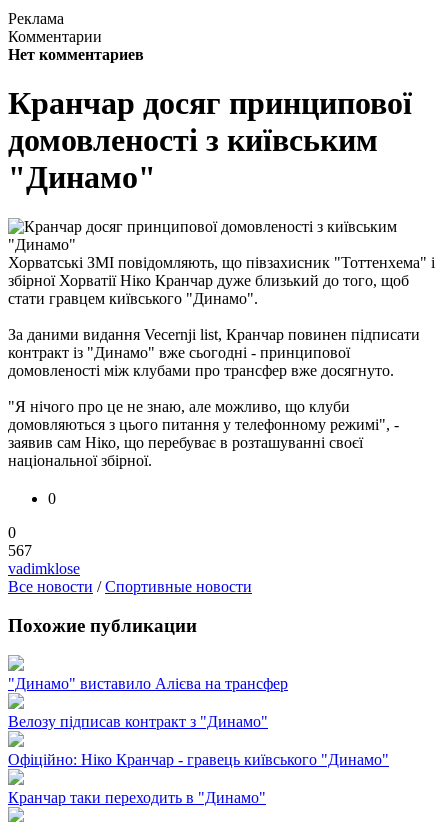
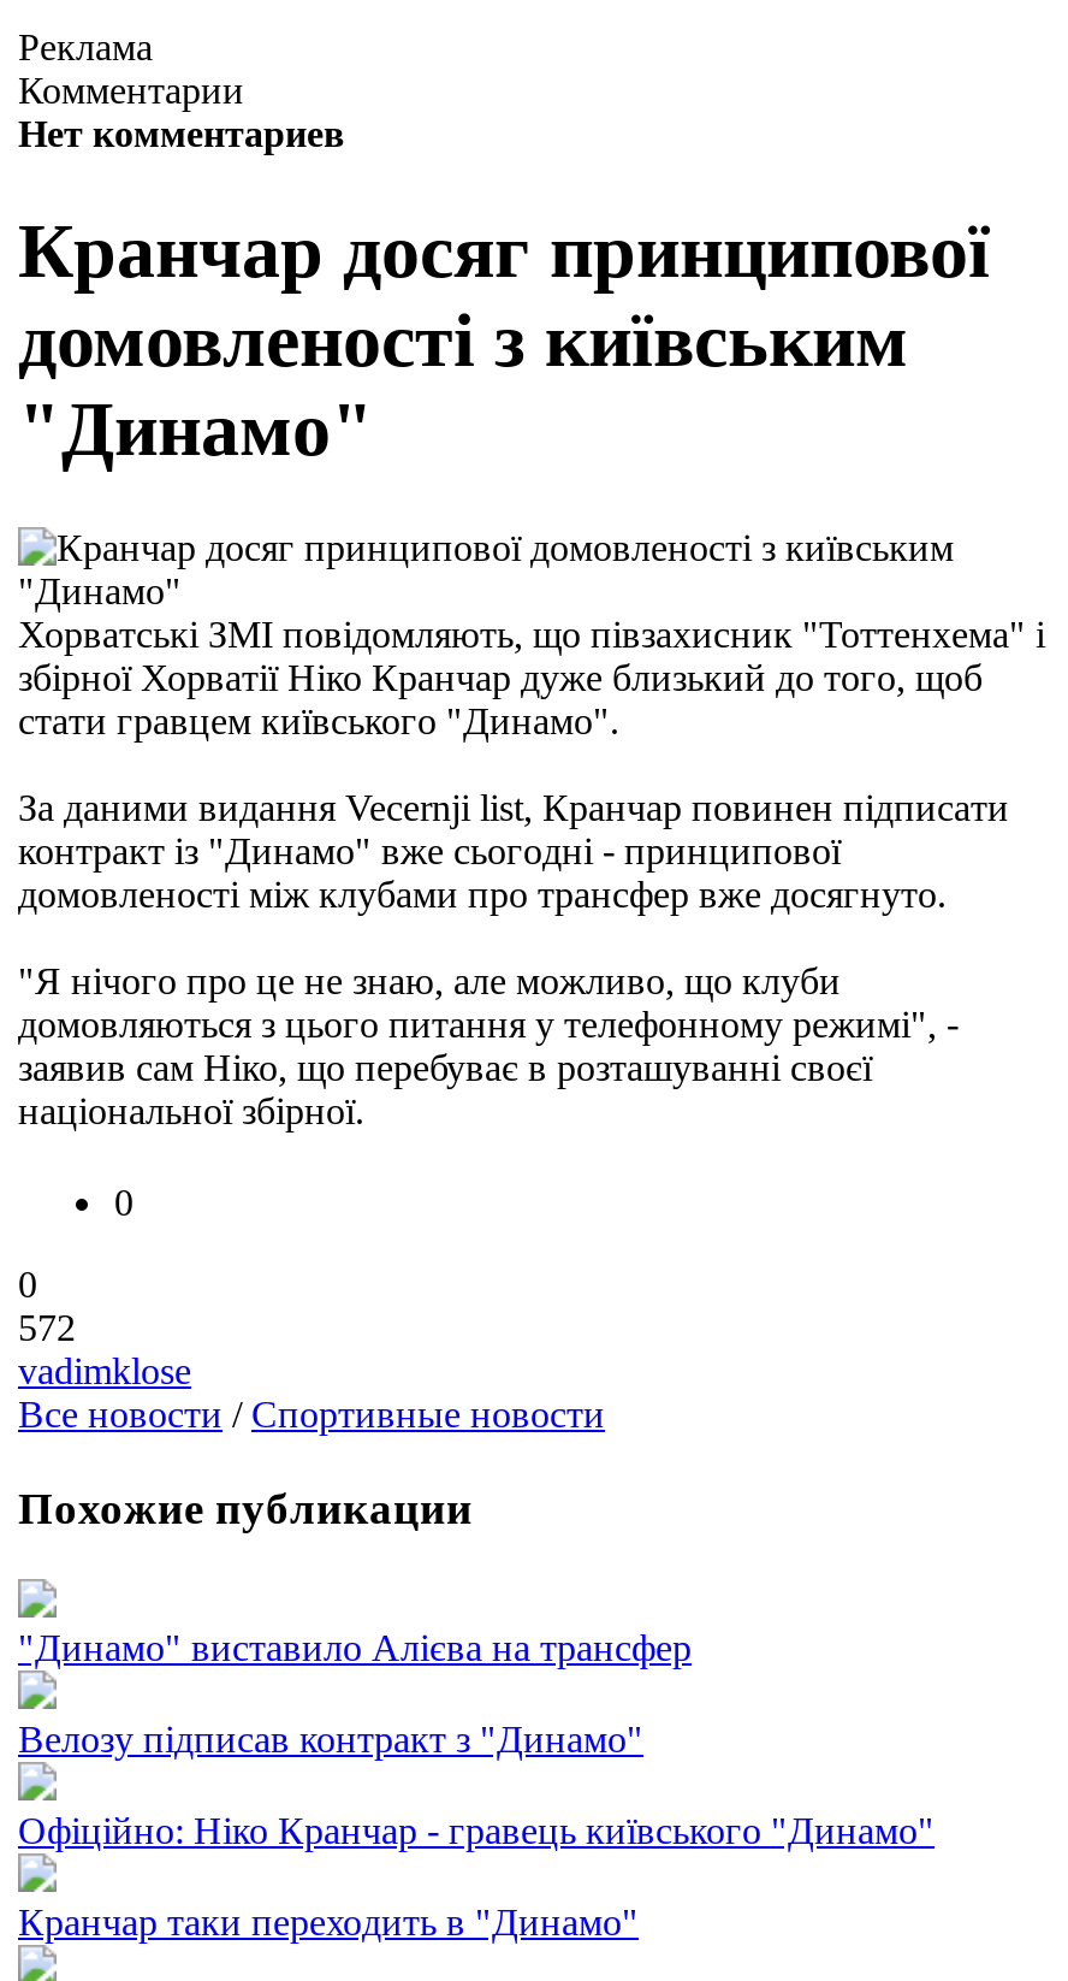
[8,542,32,559] 567 -> [18,1307,76,1348] 572

